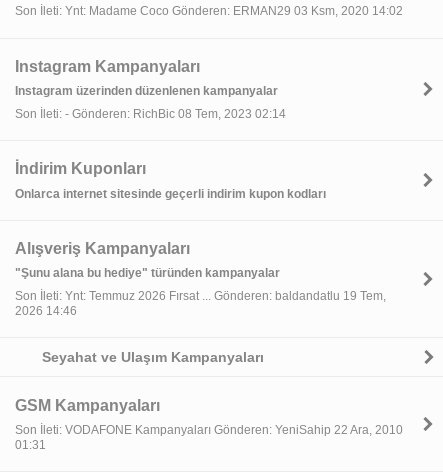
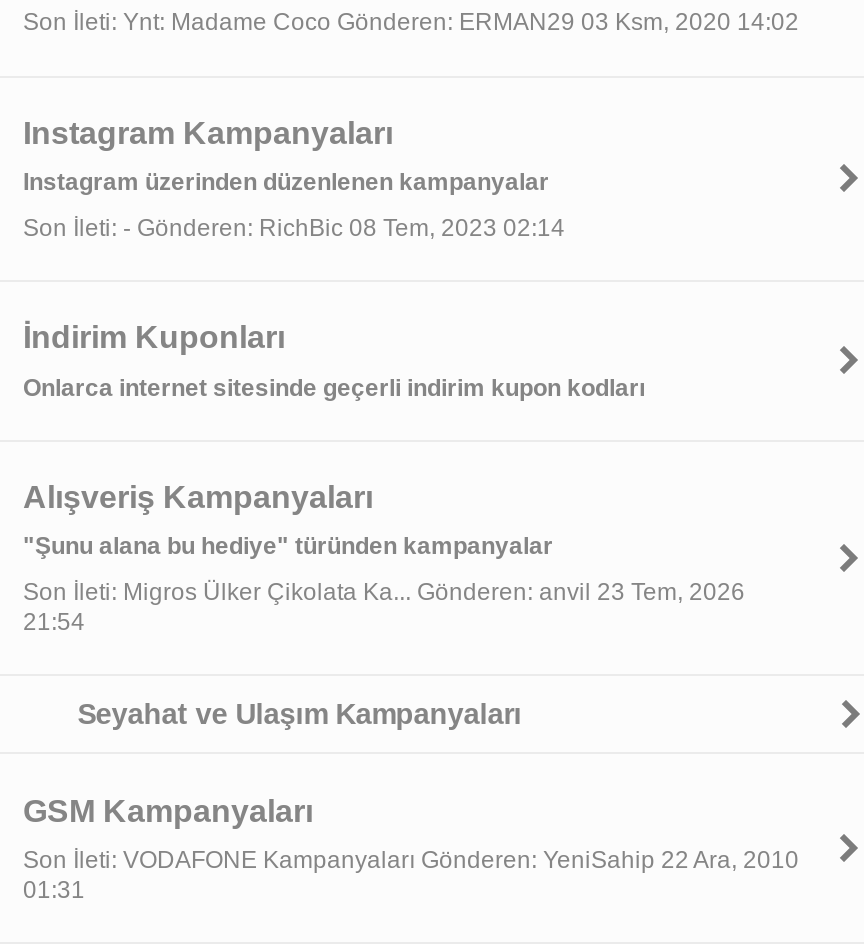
[15,289,386,318] Son İleti: Ynt: Temmuz 2026 Fırsat ... Gönderen: baldandatlu 19 Tem, | 2026 14:46 -> [23,577,745,635] Son İleti: Migros Ülker Çikolata Ka... Gönderen: anvil 23 Tem, 2026 | 21:54

